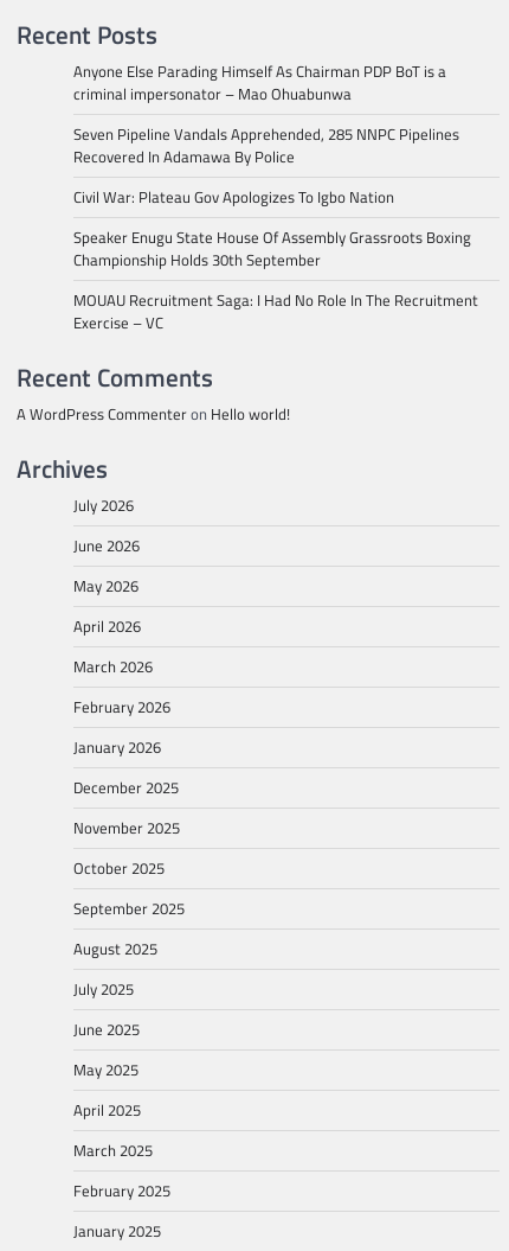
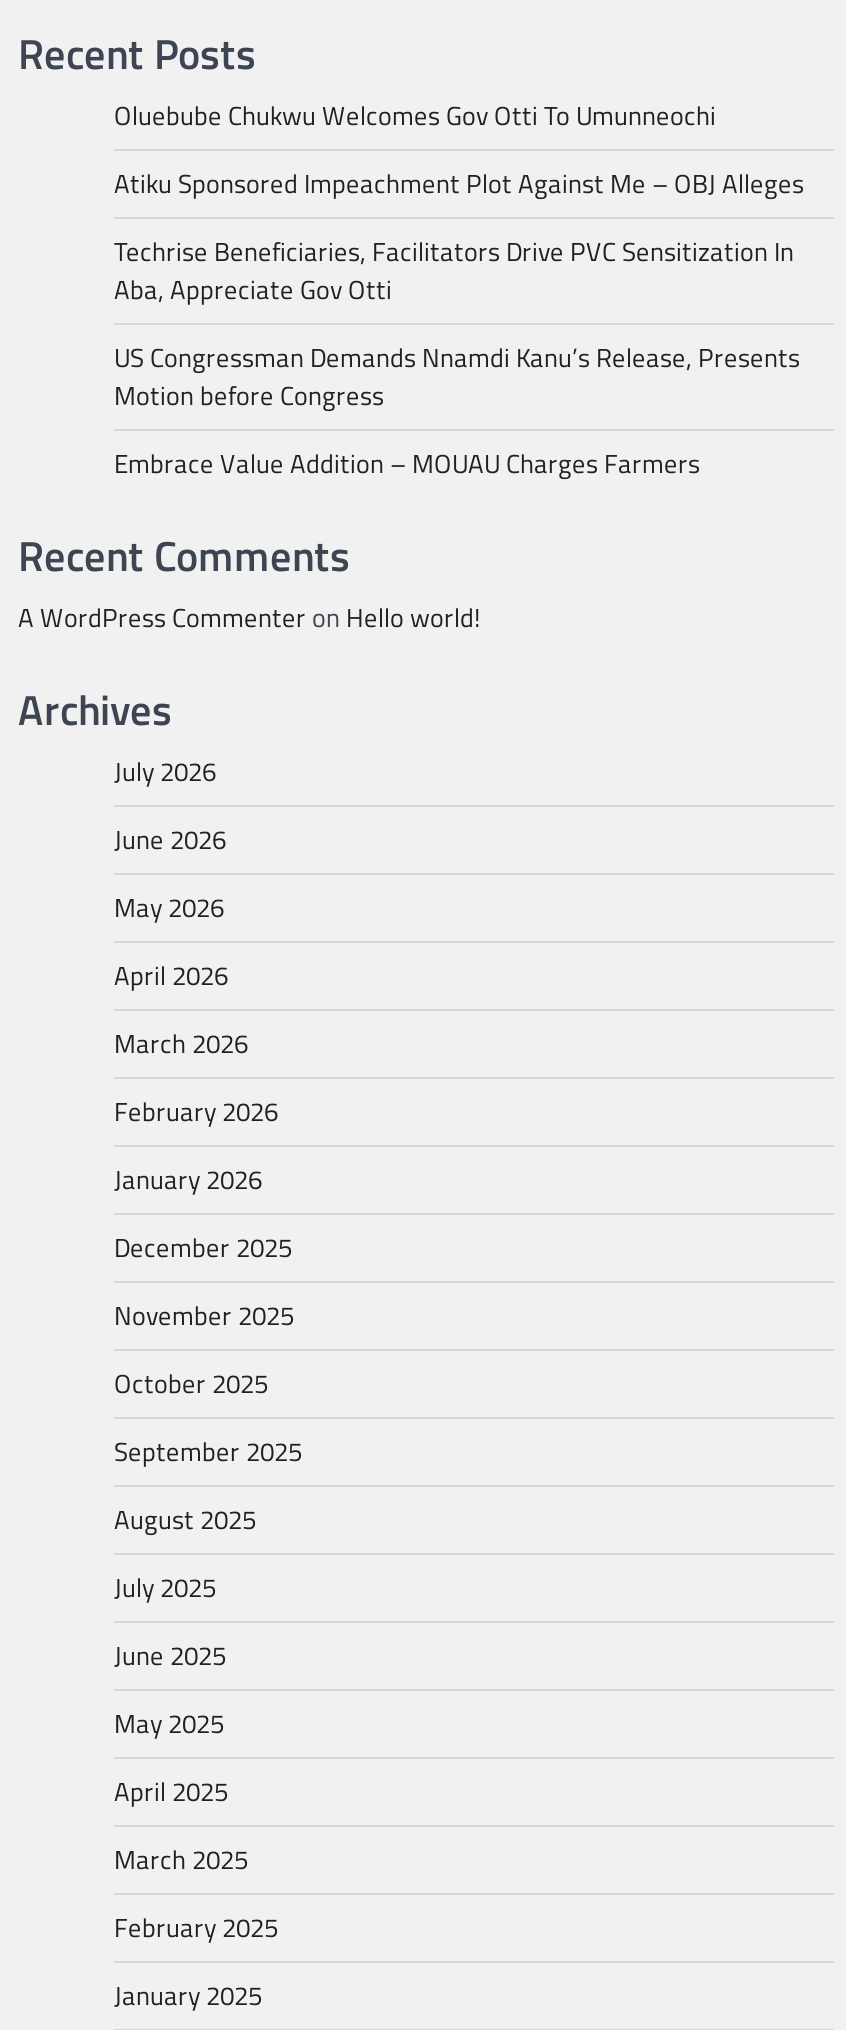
[73,59,446,105] Anyone Else Parading Himself As Chairman PDP BoT is a | criminal impersonator – Mao Ohuabunwa -> [114,96,716,136] Oluebube Chukwu Welcomes Gov Otti To Umunneochi
[73,122,459,168] Seven Pipeline Vandals Apprehended, 285 NNPC Pipelines | Recovered In Adamawa By Police -> [114,164,804,204] Atiku Sponsored Impeachment Plot Against Me – OBJ Alleges
[73,185,394,208] Civil War: Plateau Gov Apologizes To Igbo Nation -> [114,232,794,310] Techrise Beneficiaries, Facilitators Drive PVC Sensitization In | Aba, Appreciate Gov Otti
[73,225,471,271] Speaker Enugu State House Of Assembly Grassroots Boxing | Championship Holds 30th September -> [114,338,800,416] US Congressman Demands Nnamdi Kanu’s Release, Presents | Motion before Congress
[73,288,478,334] MOUAU Recruitment Saga: I Had No Role In The Recruitment | Exercise – VC -> [114,444,700,484] Embrace Value Addition – MOUAU Charges Farmers

